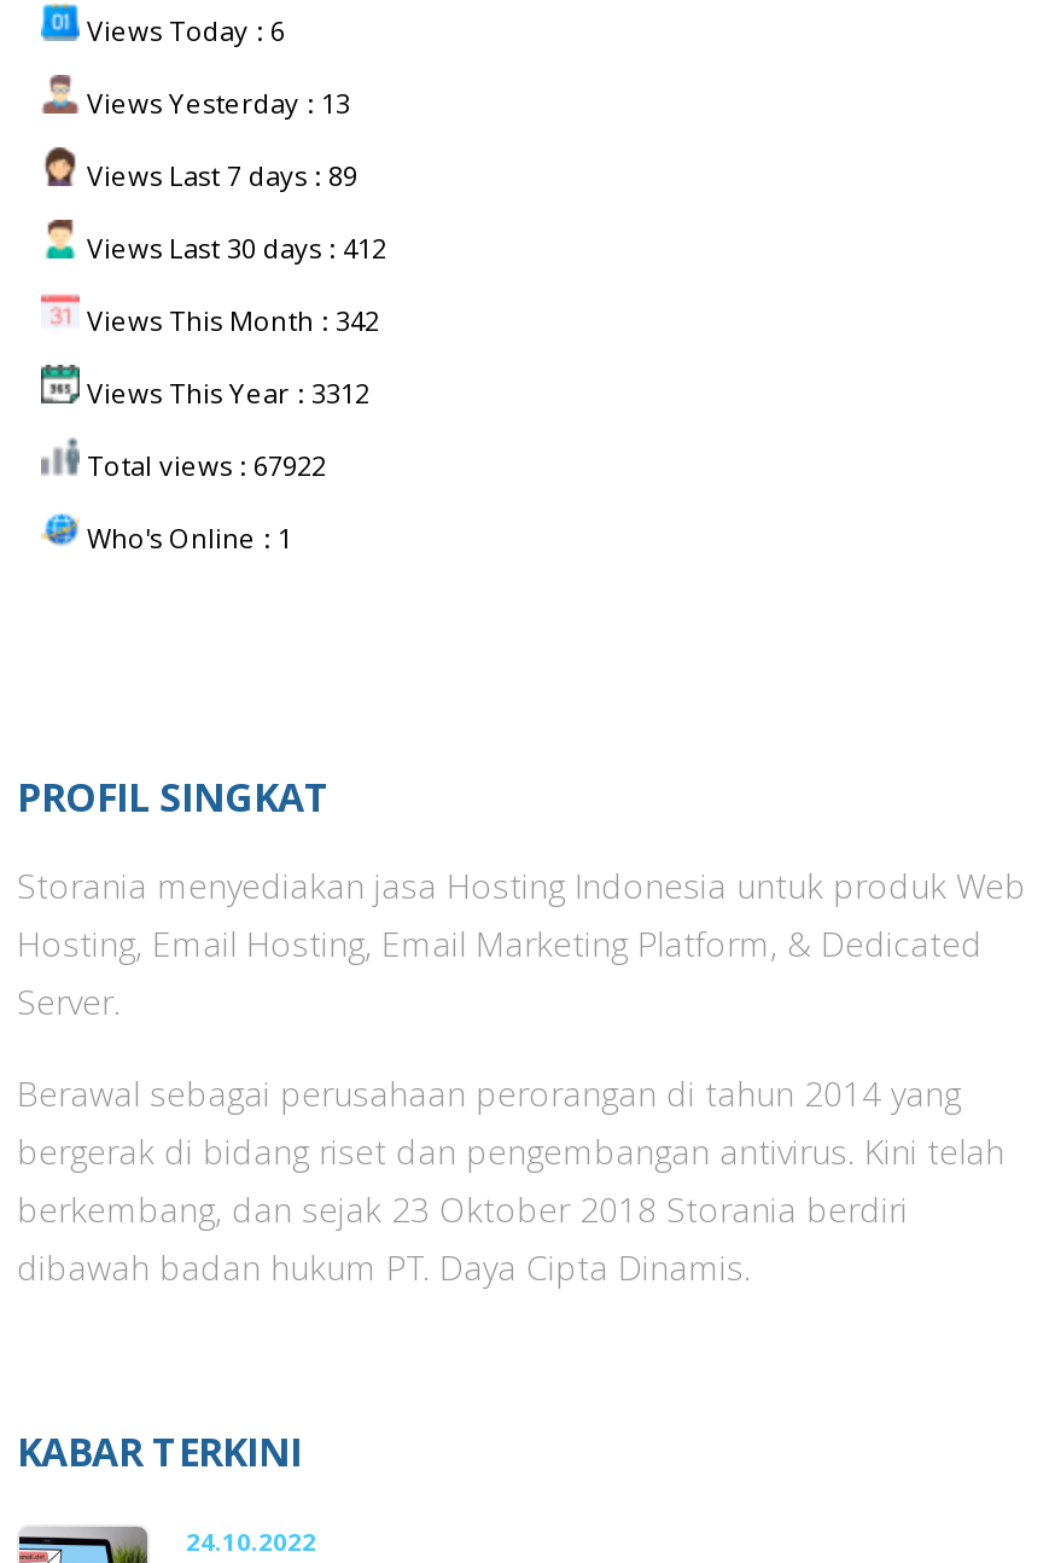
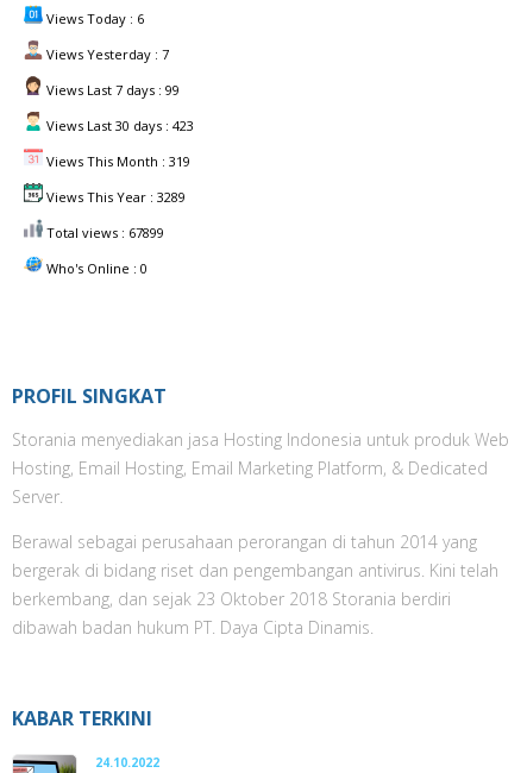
[80,86,350,122] Views Yesterday : 13 -> [43,46,169,64] Views Yesterday : 7
[80,158,357,194] Views Last 7 days : 89 -> [43,81,180,99] Views Last 7 days : 99
[80,230,386,267] Views Last 30 days : 412 -> [43,117,194,135] Views Last 30 days : 423
[80,303,379,339] Views This Month : 342 -> [43,153,190,171] Views This Month : 319
[80,375,369,412] Views This Year : 3312 -> [43,188,186,206] Views This Year : 3289
[80,448,326,484] Total views : 67922 -> [43,224,164,242] Total views : 67899
[80,520,292,557] Who's Online : 1 -> [43,260,148,278] Who's Online : 0

